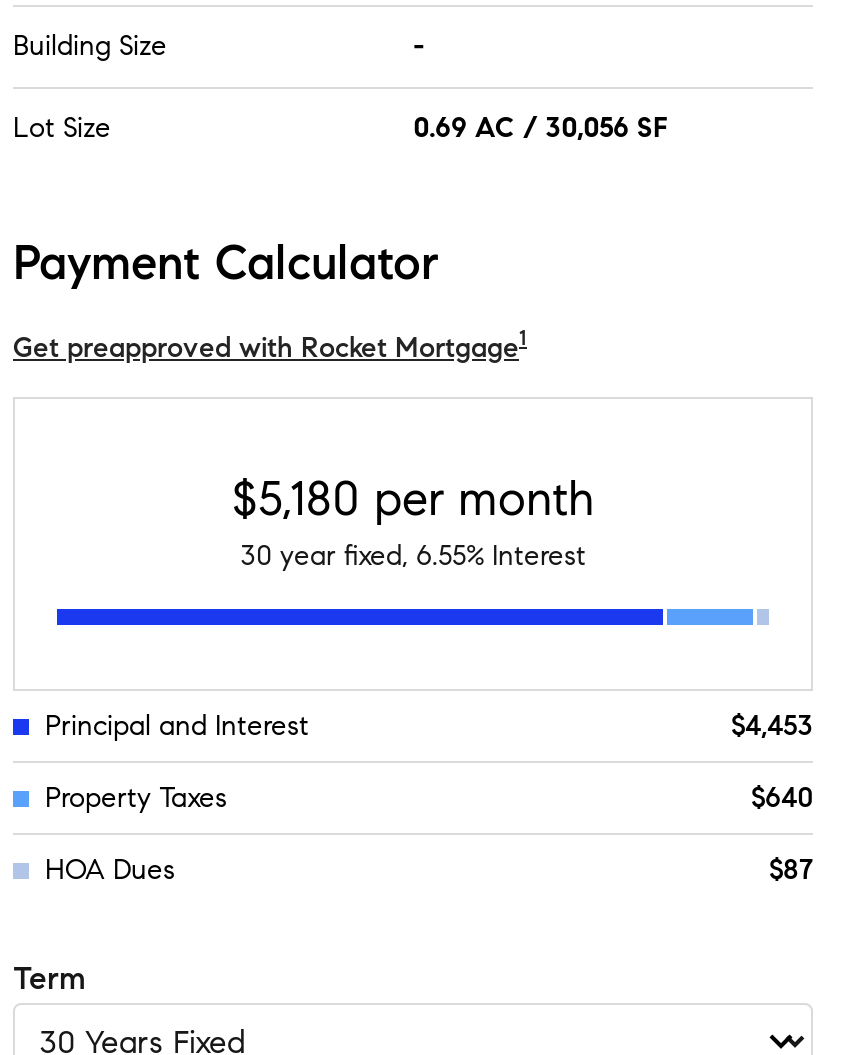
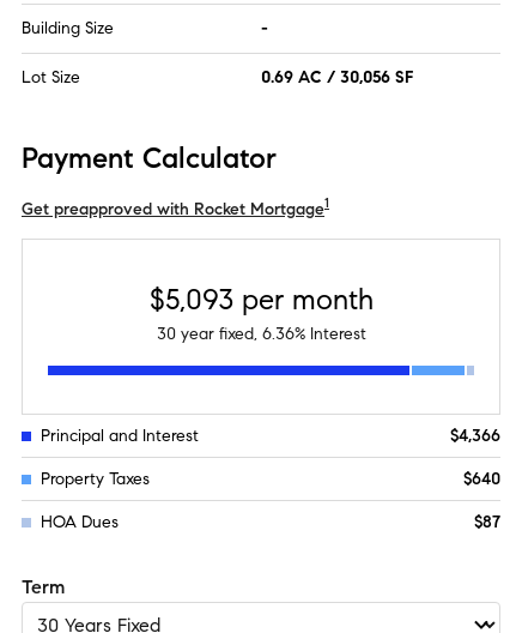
[232,468,594,528] $5,180 per month -> [149,281,373,317] $5,093 per month
[240,538,586,572] 30 year fixed, 6.55% Interest -> [156,323,366,344] 30 year fixed, 6.36% Interest
[731,708,813,742] $4,453 -> [450,425,500,446] $4,366

